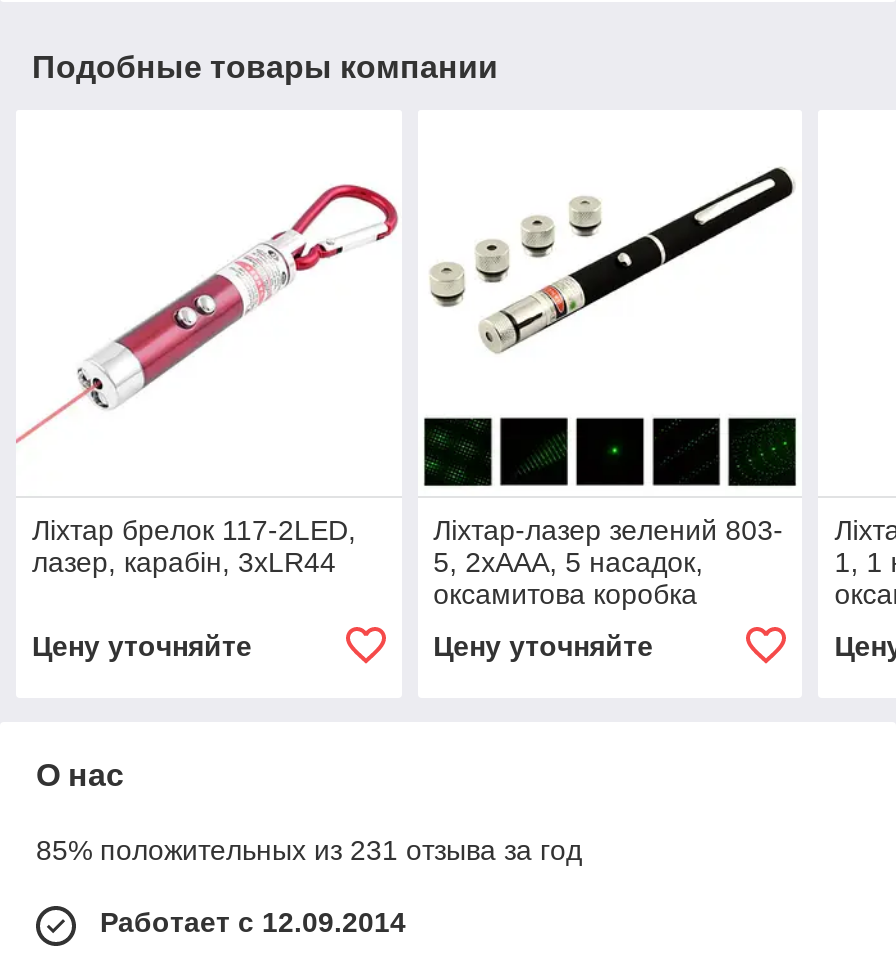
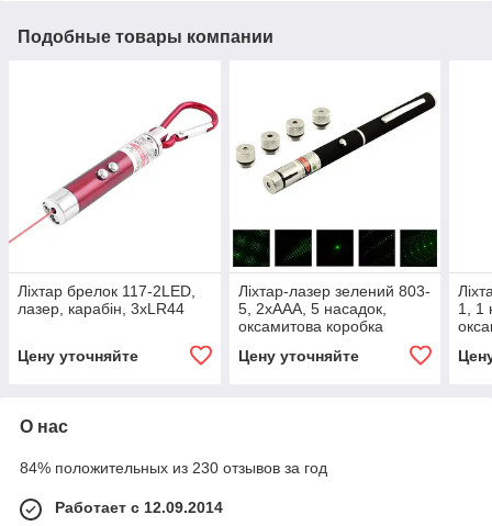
[36,834,582,866] 85% положительных из 231 отзыва за год -> [20,459,327,476] 84% положительных из 230 отзывов за год

